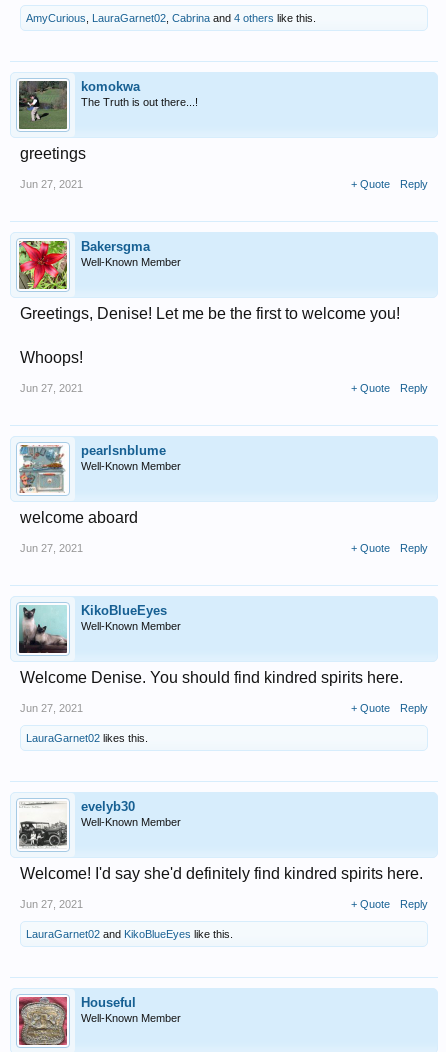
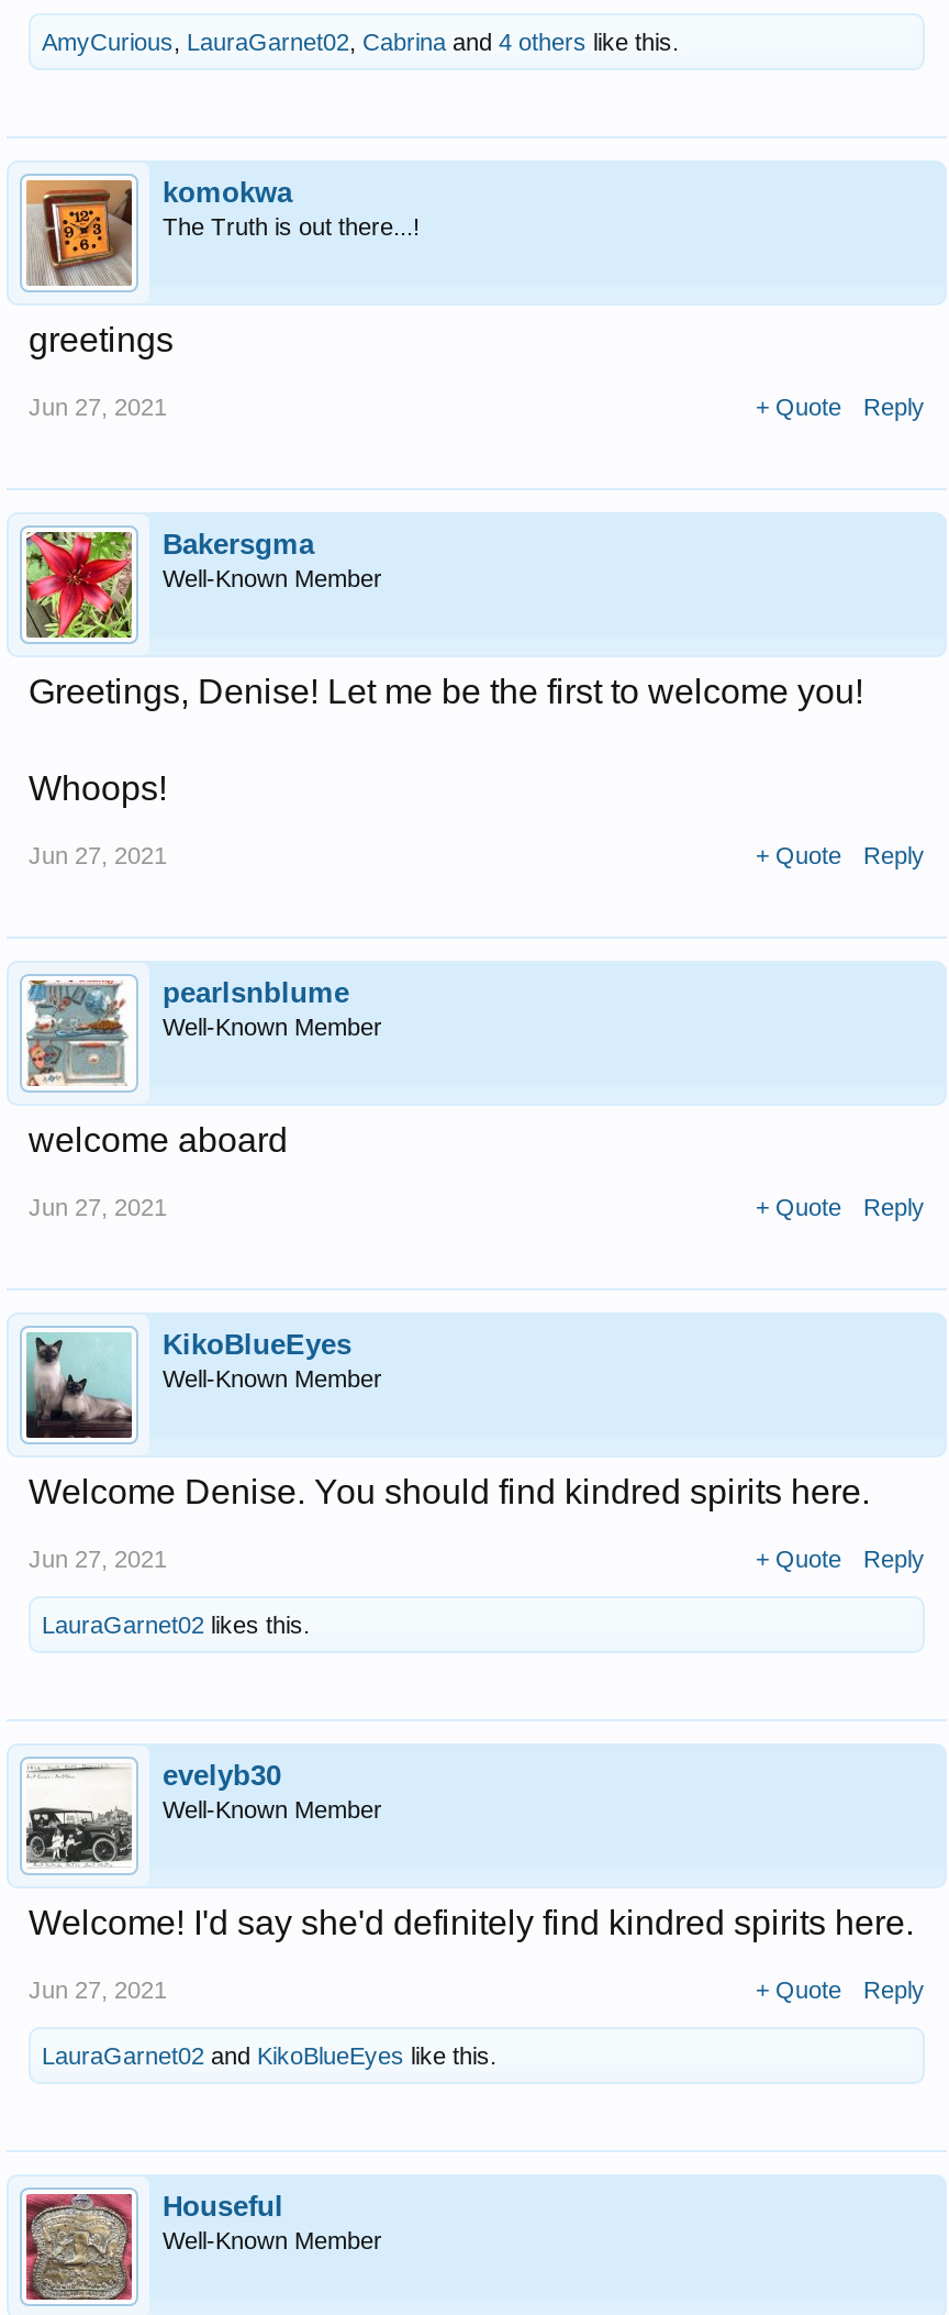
[18,80,68,129] [image] -> [24,178,134,288] [image]

